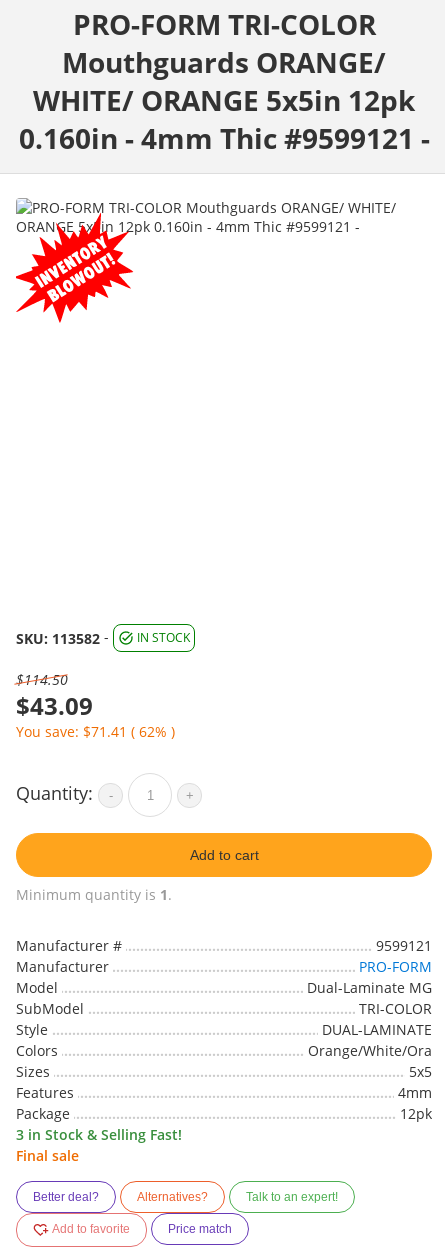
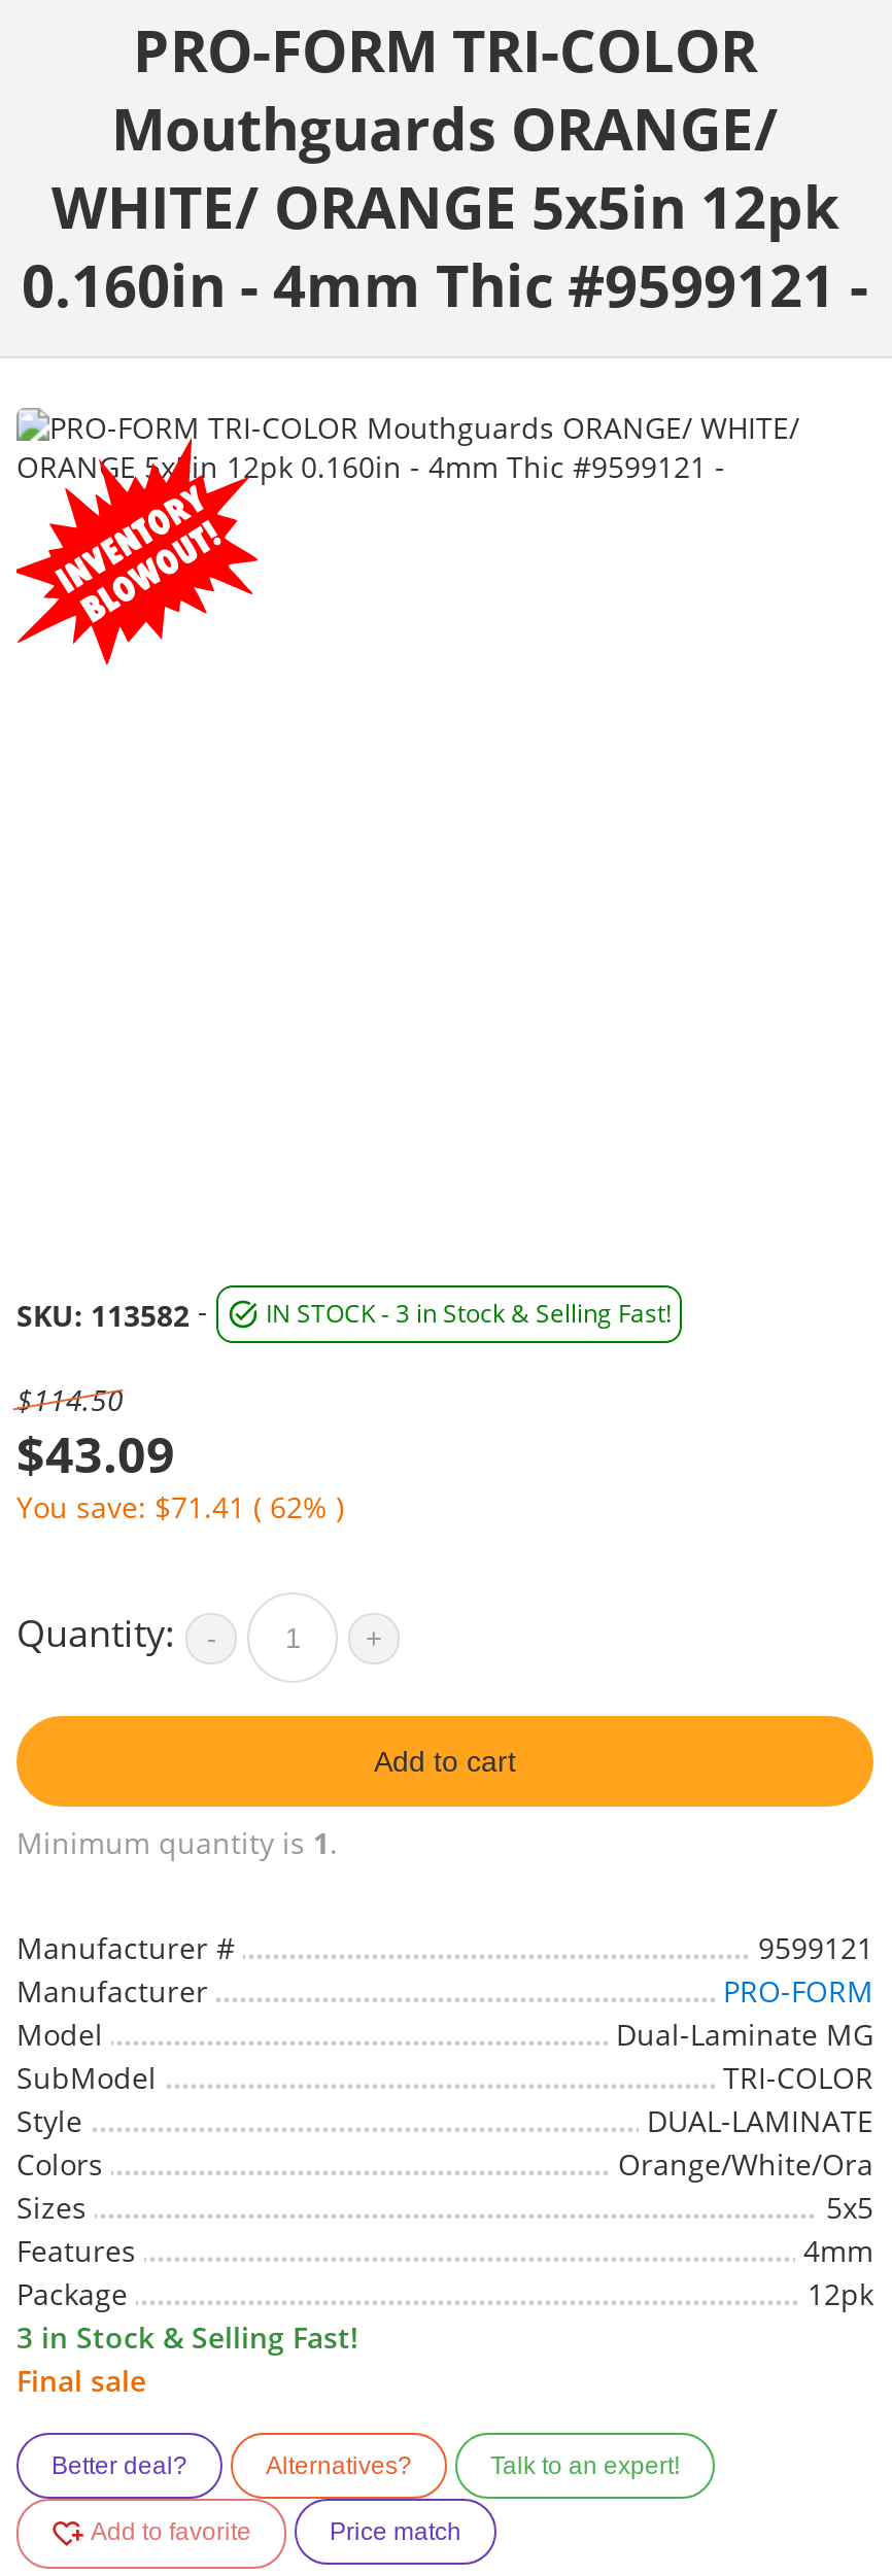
[134,629,190,646] IN STOCK -> [260,1296,672,1331] IN STOCK - 3 in Stock & Selling Fast!

